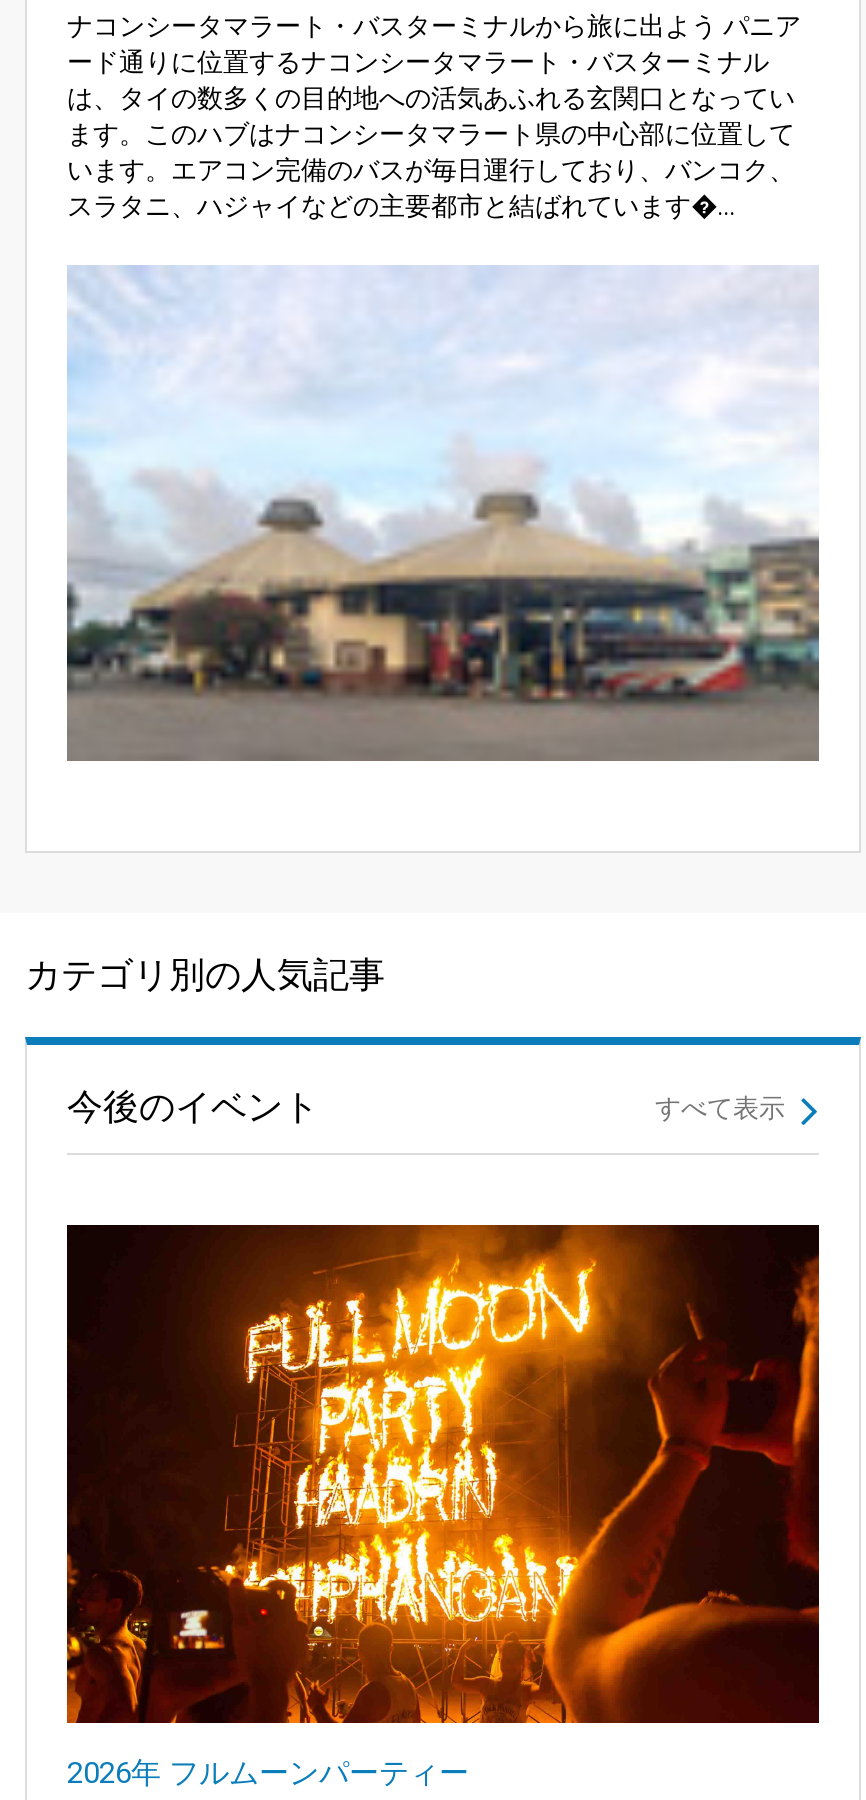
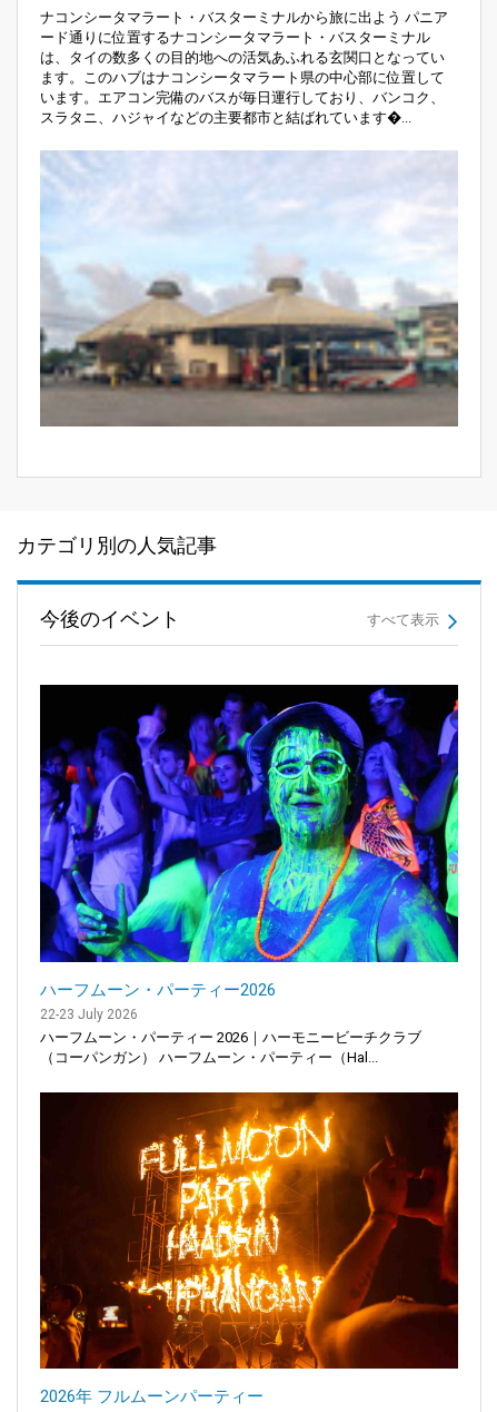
none -> [39,684,459,1066] [image] | ハーフムーン・パーティー2026 | 22-23 July 2026 | ハーフムーン・パーティー 2026｜ハーモニービーチクラブ | （コーパンガン） ハーフムーン・パーティー（Hal...

